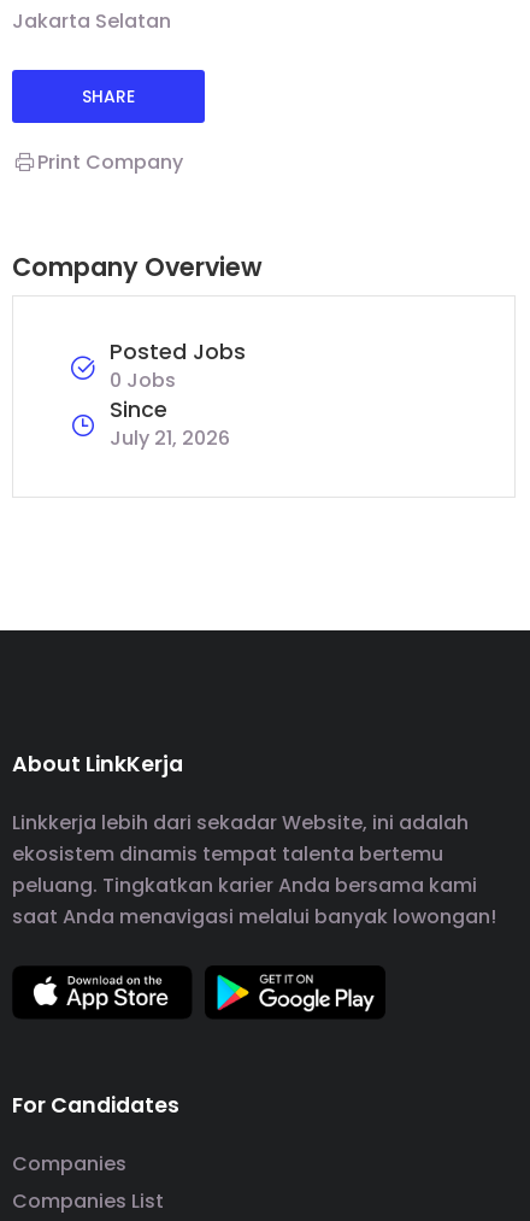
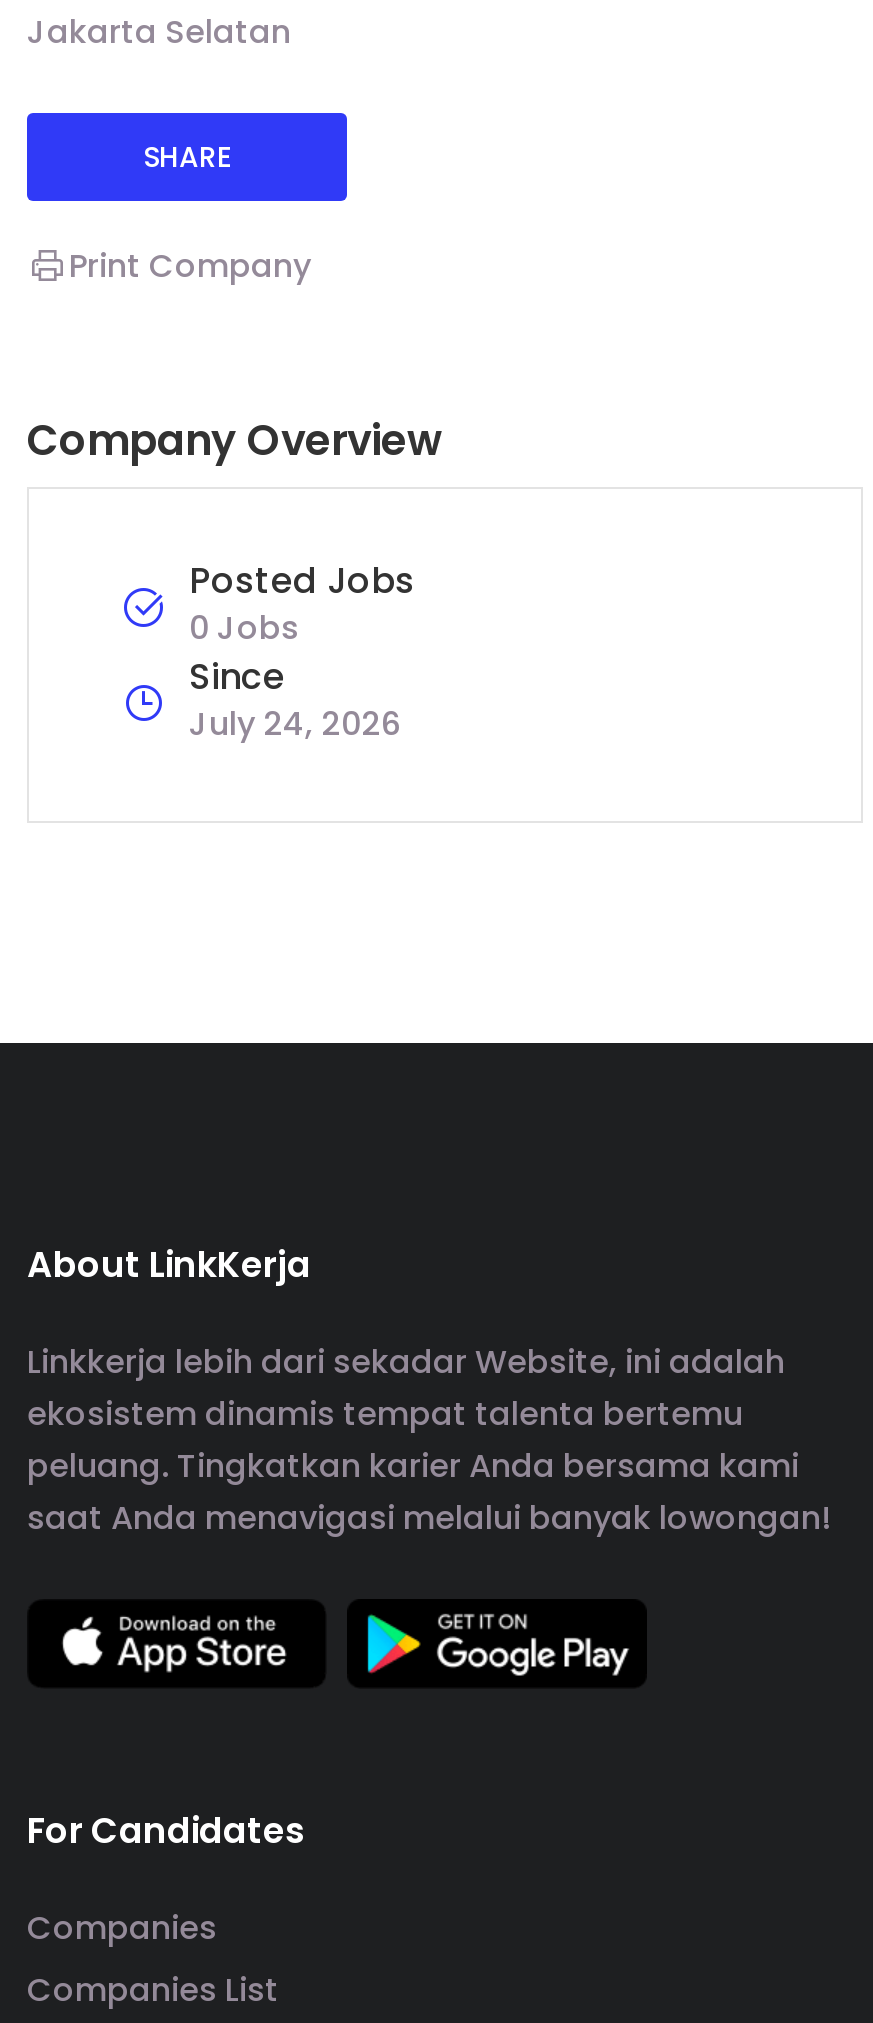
[110,425,230,452] July 21, 2026 -> [189,701,401,747] July 24, 2026

